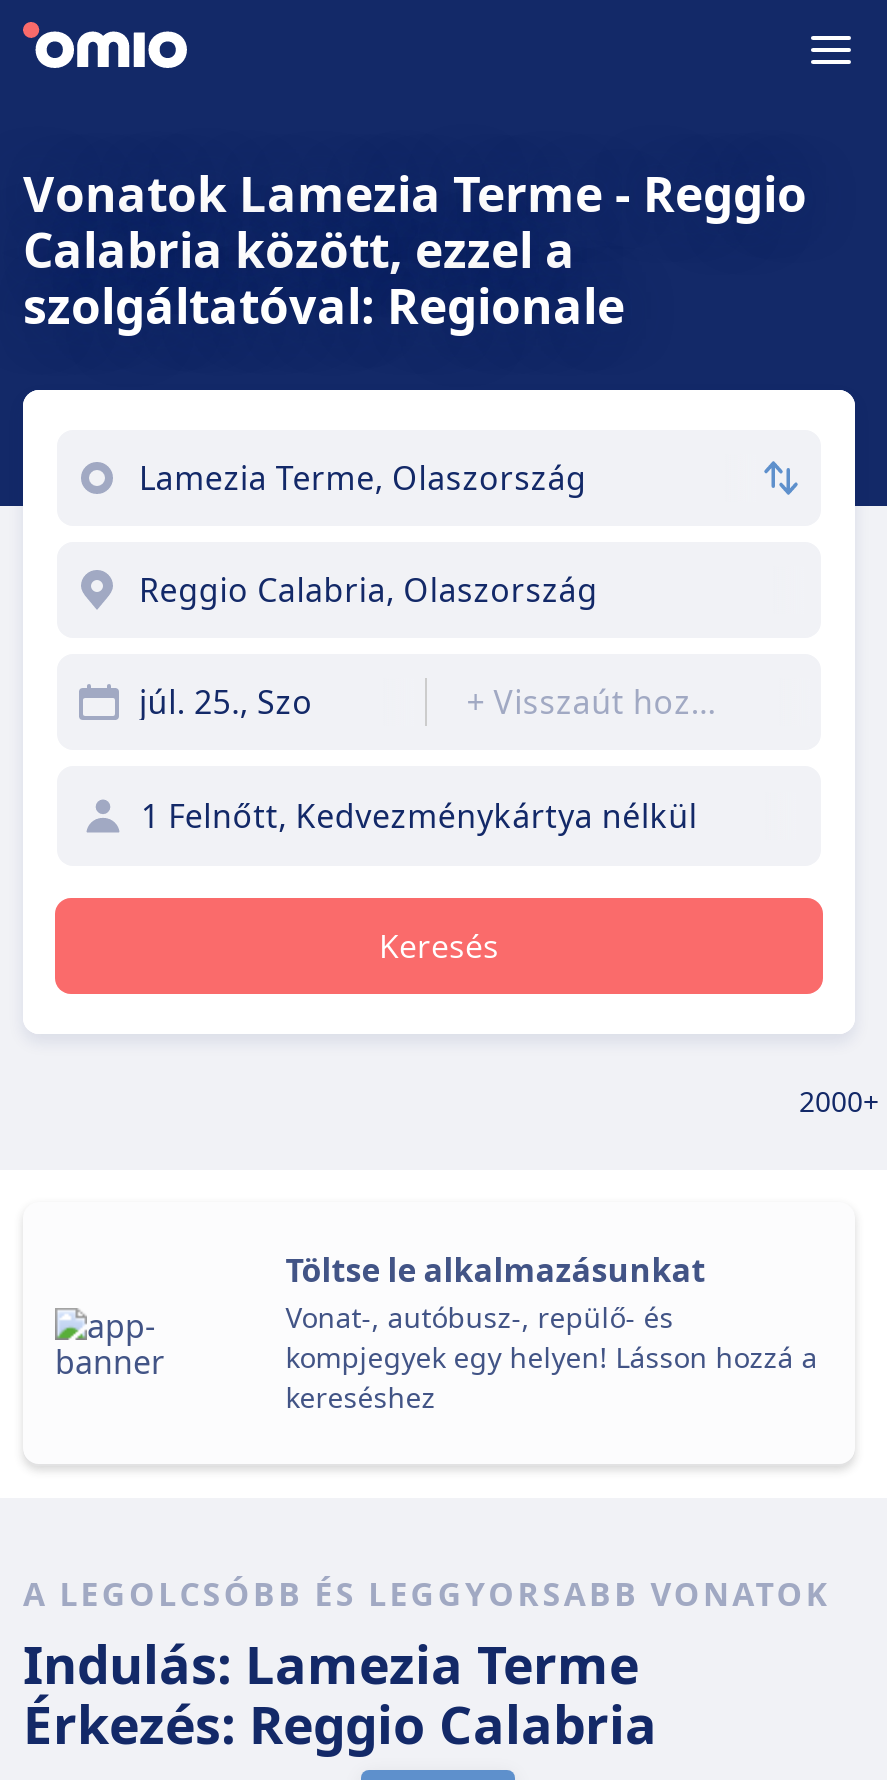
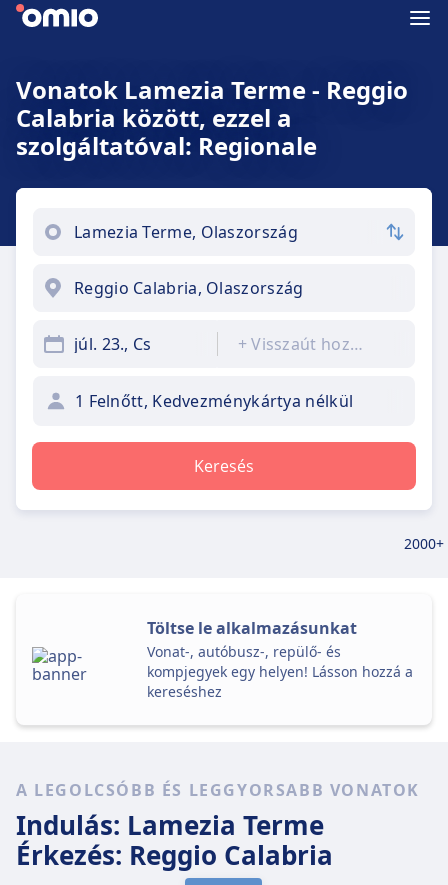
[139,680,313,724] júl. 25., Szo -> [74,333,152,355] júl. 23., Cs

